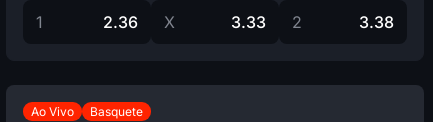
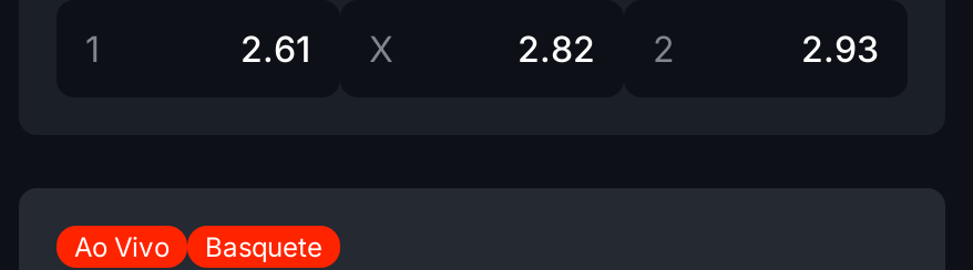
[103,12,175,32] 2.36 X -> [240,27,393,71] 2.61 X
[231,12,302,32] 3.33 2 -> [518,27,675,71] 2.82 2
[359,12,394,32] 3.38 -> [801,27,879,71] 2.93

